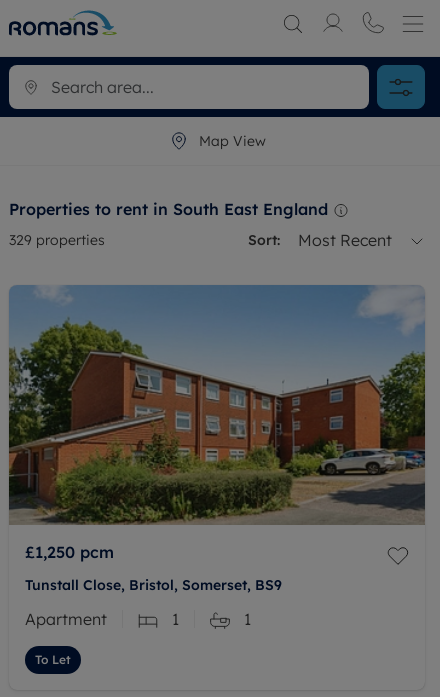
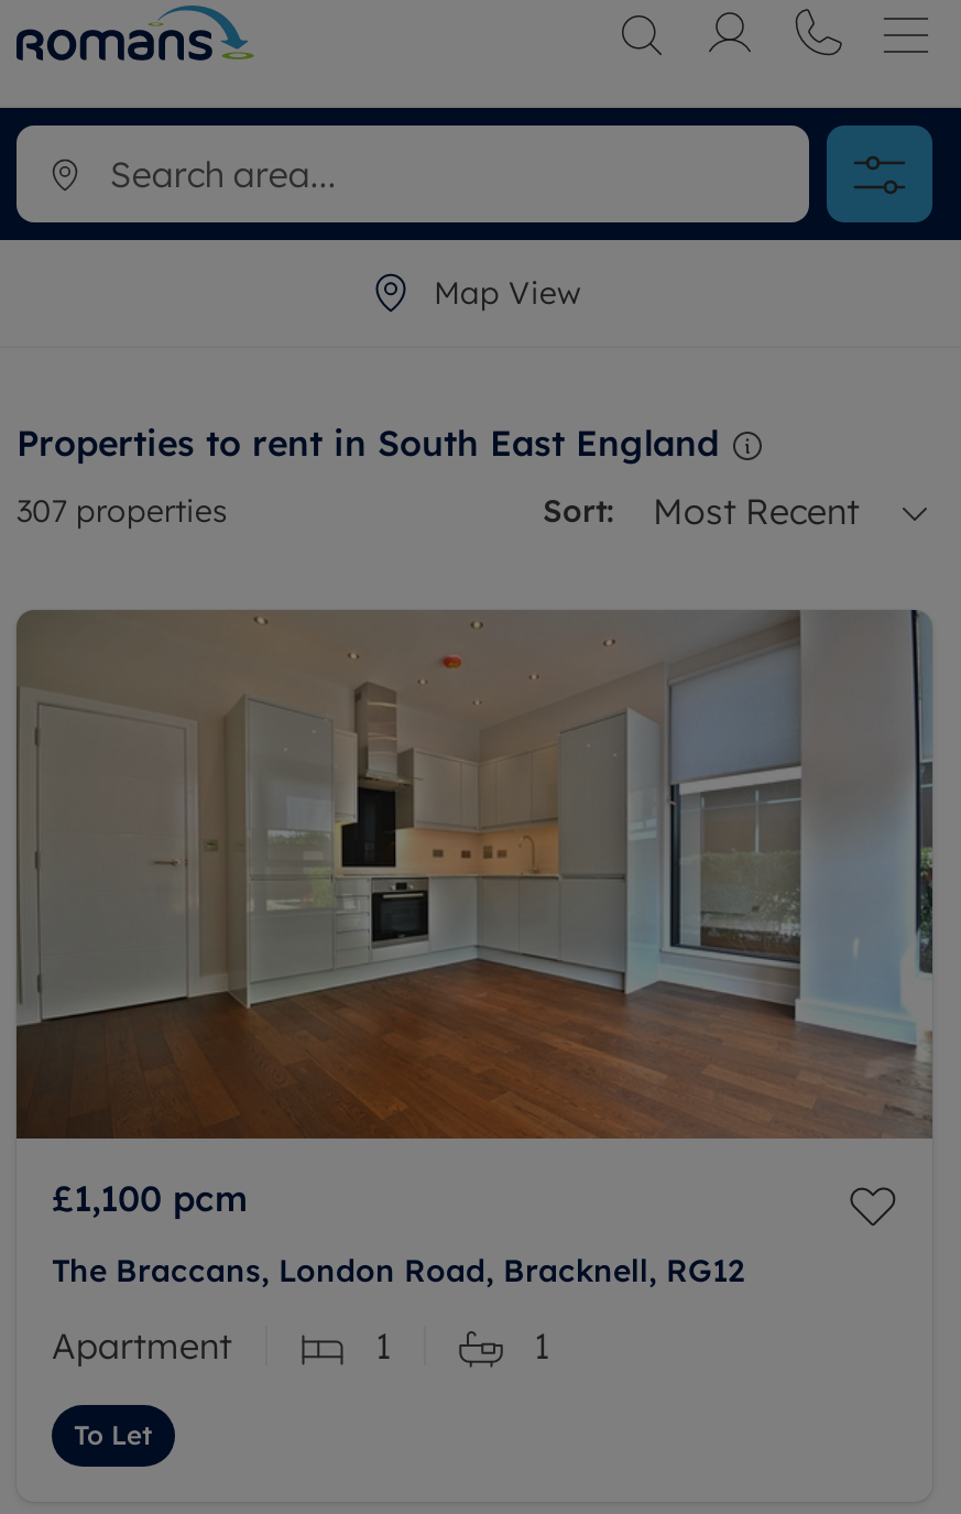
[9,231,105,249] 329 properties -> [17,491,228,531] 307 properties
[9,284,426,562] [image] | £1,250 pcm -> [14,608,932,1220] [image] | £1,100 pcm
[25,576,282,594] Tunstall Close, Bristol, Somerset, BS9 -> [52,1250,745,1290] The Braccans, London Road, Bracknell, RG12

